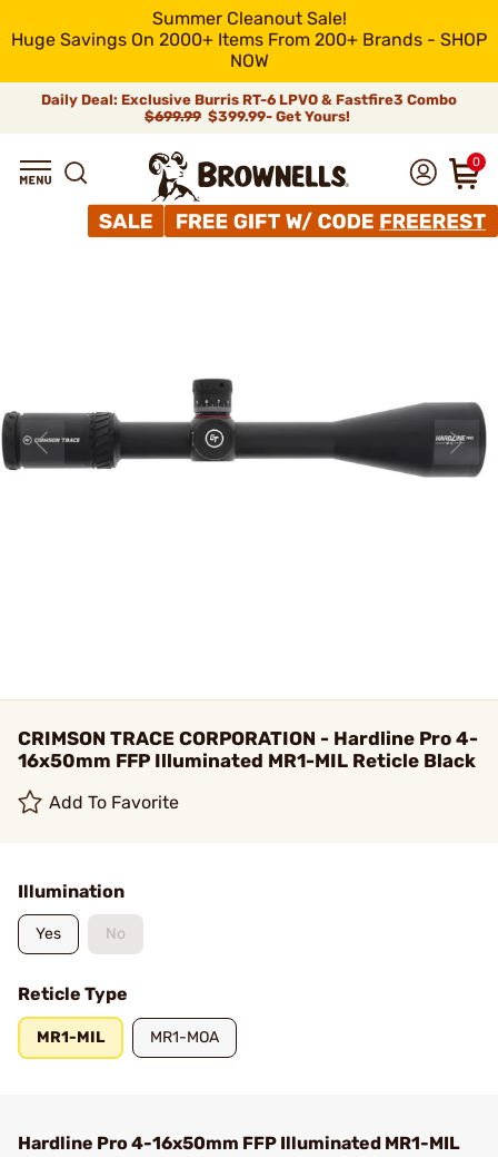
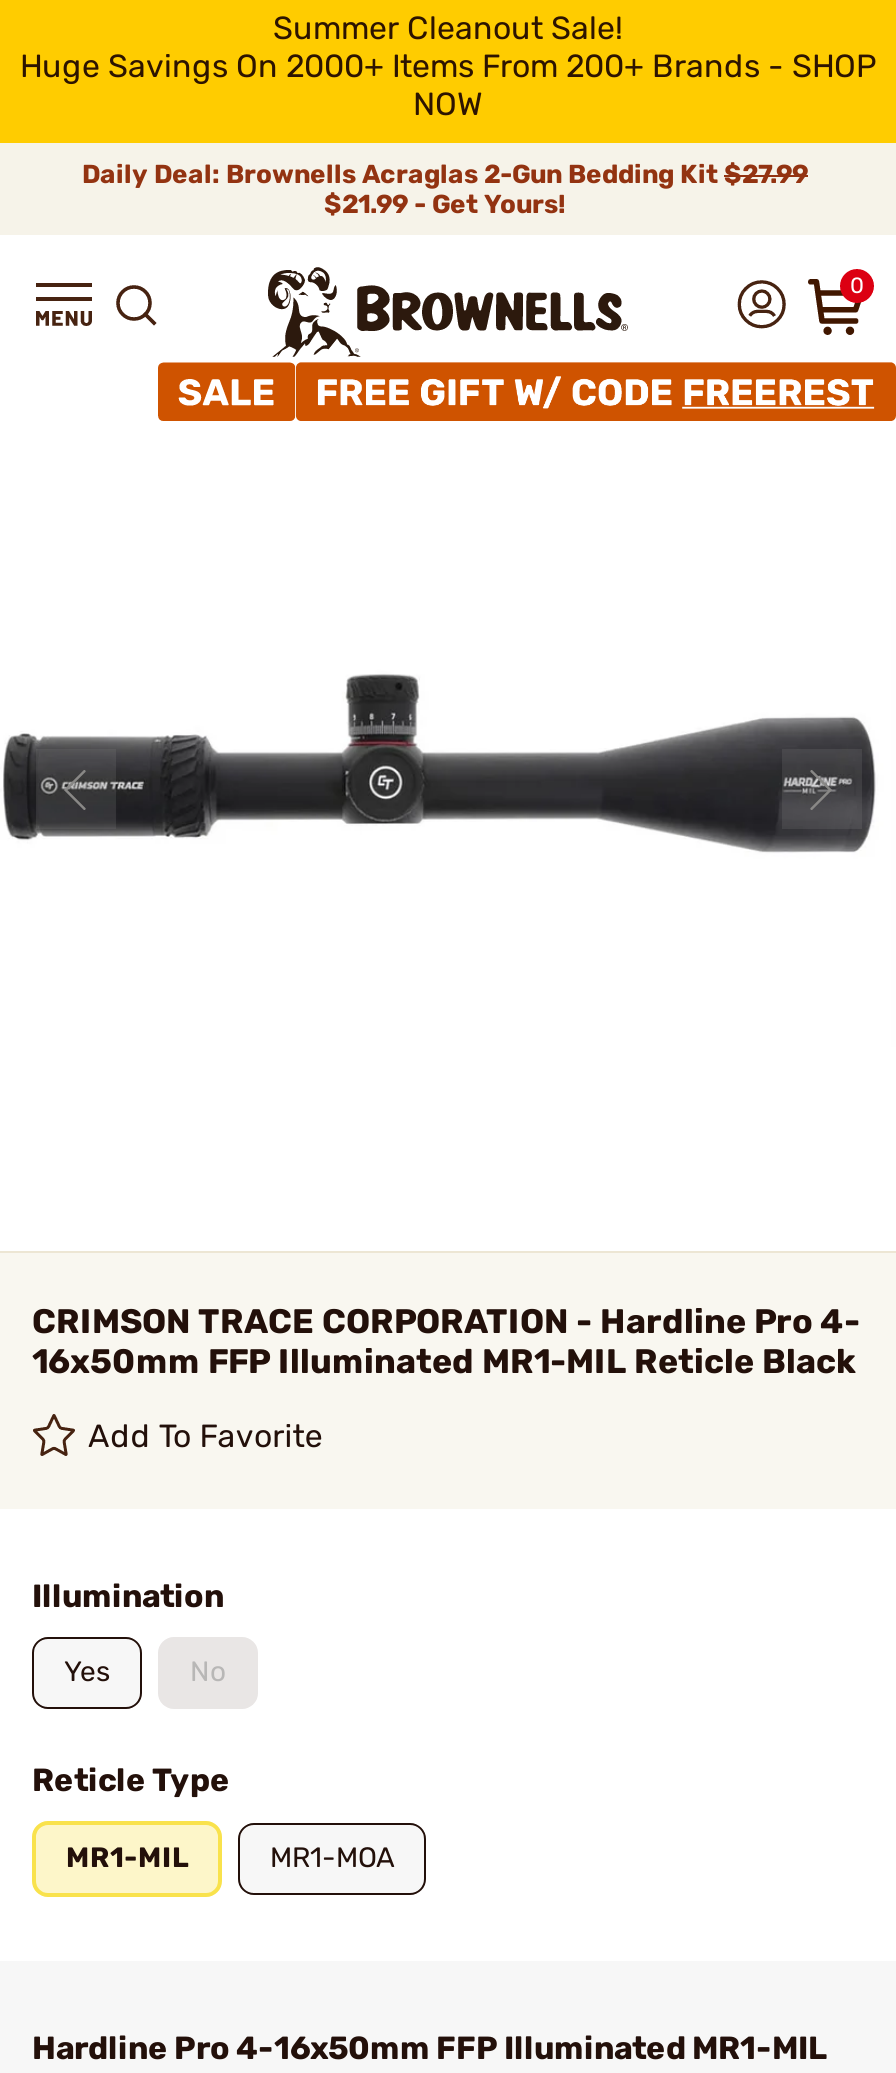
[41,91,457,125] Daily Deal: Exclusive Burris RT-6 LPVO & Fastfire3 Combo | $699.99 $399.99- Get Yours! -> [82,159,808,219] Daily Deal: Brownells Acraglas 2-Gun Bedding Kit $27.99 | $21.99 - Get Yours!

